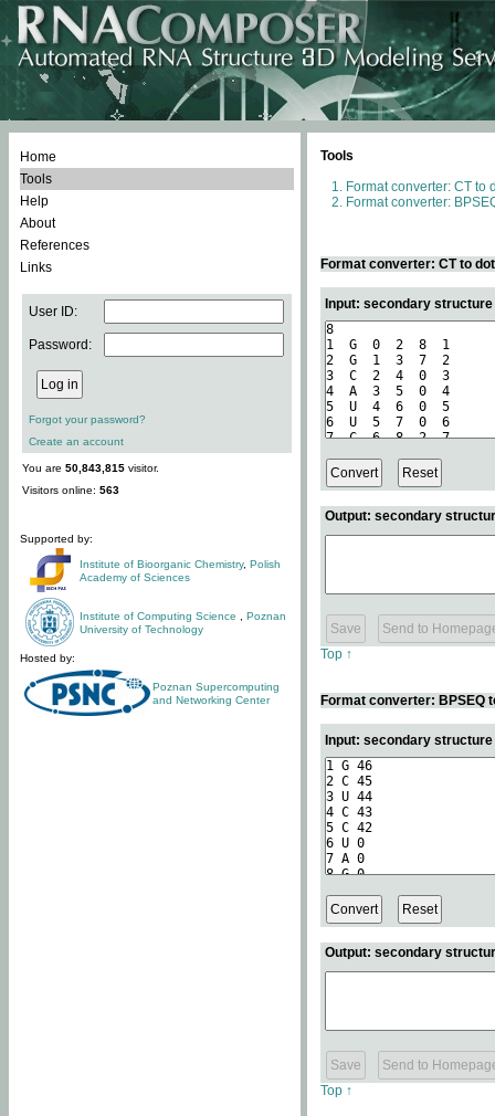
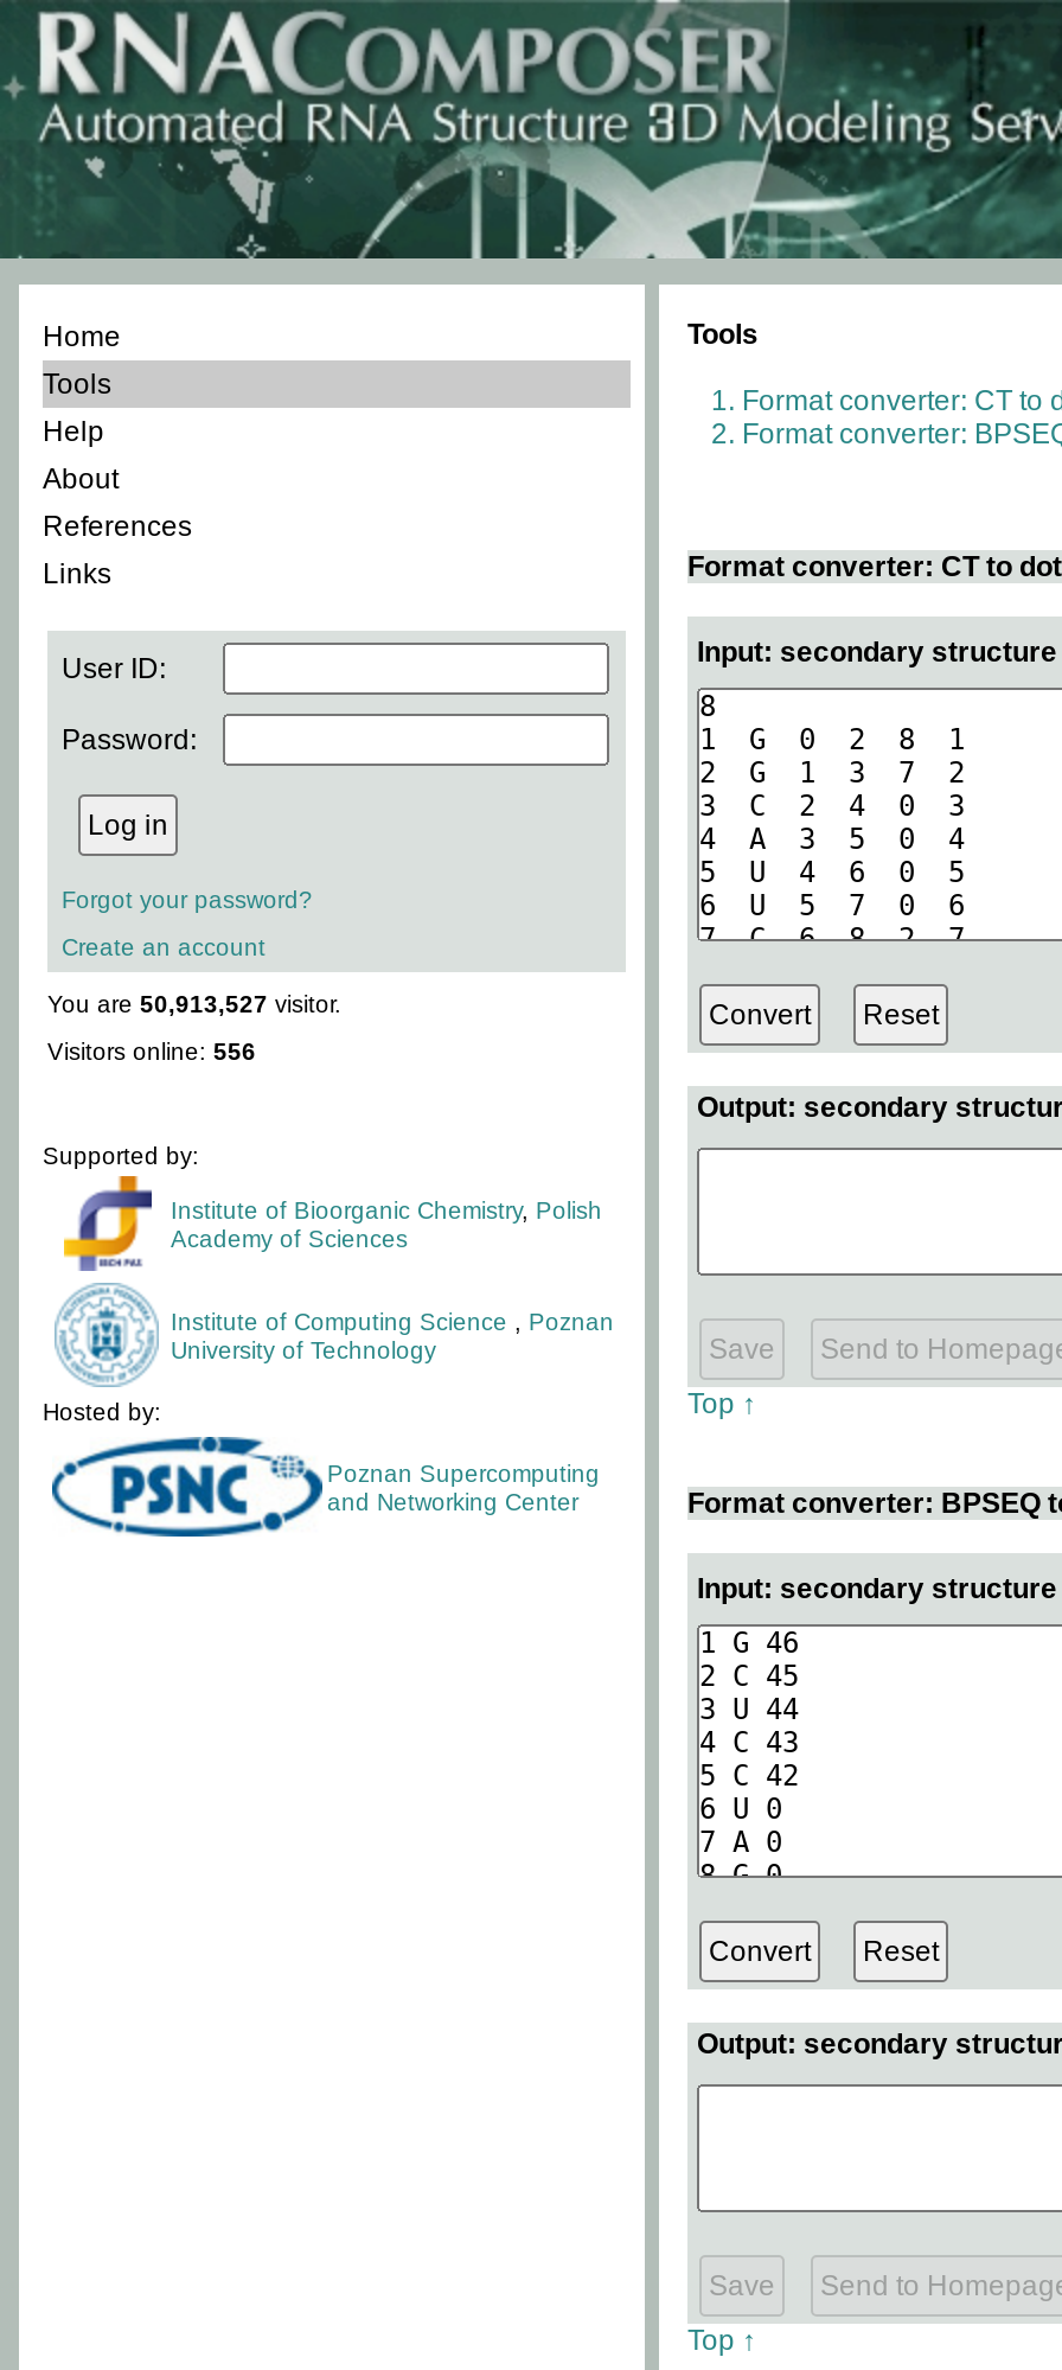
[22,462,159,474] You are 50,843,815 visitor. -> [47,991,341,1017] You are 50,913,527 visitor.
[22,484,119,496] Visitors online: 563 -> [47,1039,256,1065] Visitors online: 556

